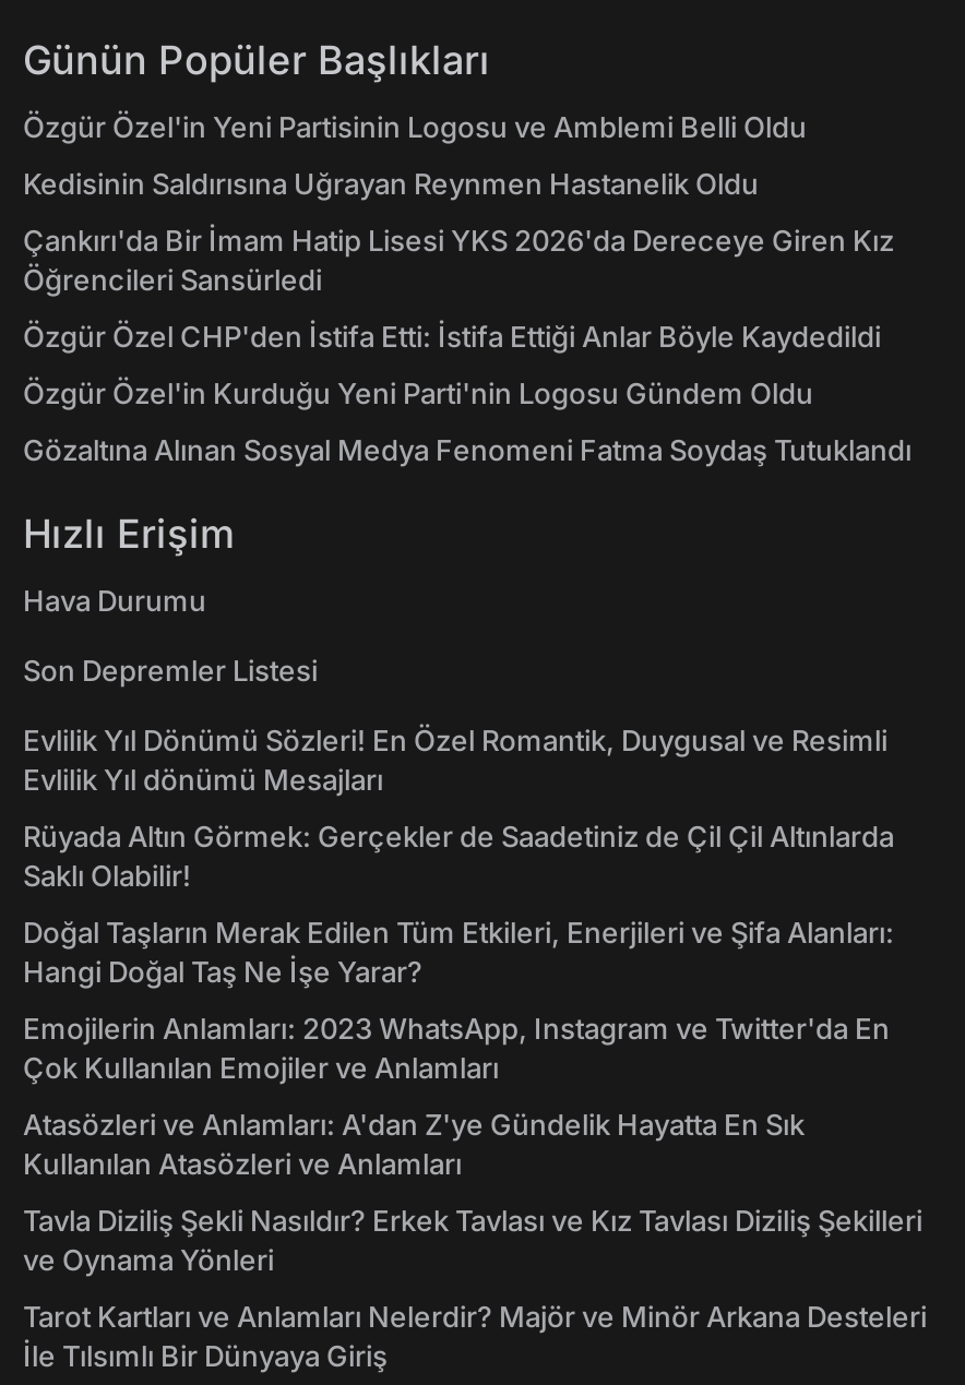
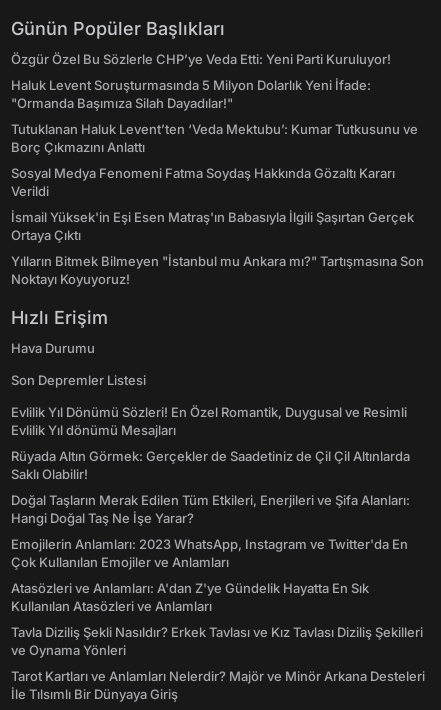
[23,108,807,143] Özgür Özel'in Yeni Partisinin Logosu ve Amblemi Belli Oldu -> [11,51,391,67] Özgür Özel Bu Sözlerle CHP’ye Veda Etti: Yeni Parti Kuruluyor!
[23,165,759,200] Kedisinin Saldırısına Uğrayan Reynmen Hastanelik Oldu -> [11,77,371,111] Haluk Levent Soruşturmasında 5 Milyon Dolarlık Yeni İfade: | "Ormanda Başımıza Silah Dayadılar!"
[23,222,894,296] Çankırı'da Bir İmam Hatip Lisesi YKS 2026'da Dereceye Giren Kız | Öğrencileri Sansürledi -> [11,121,418,155] Tutuklanan Haluk Levent’ten ‘Veda Mektubu’: Kumar Tutkusunu ve | Borç Çıkmazını Anlattı
[23,318,881,353] Özgür Özel CHP'den İstifa Etti: İstifa Ettiği Anlar Böyle Kaydedildi -> [11,165,395,199] Sosyal Medya Fenomeni Fatma Soydaş Hakkında Gözaltı Kararı | Verildi
[23,374,813,409] Özgür Özel'in Kurduğu Yeni Parti'nin Logosu Gündem Oldu -> [11,209,414,243] İsmail Yüksek'in Eşi Esen Matraş'ın Babasıyla İlgili Şaşırtan Gerçek | Ortaya Çıktı
[23,431,912,466] Gözaltına Alınan Sosyal Medya Fenomeni Fatma Soydaş Tutuklandı -> [11,253,424,287] Yılların Bitmek Bilmeyen "İstanbul mu Ankara mı?" Tartışmasına Son | Noktayı Koyuyoruz!

